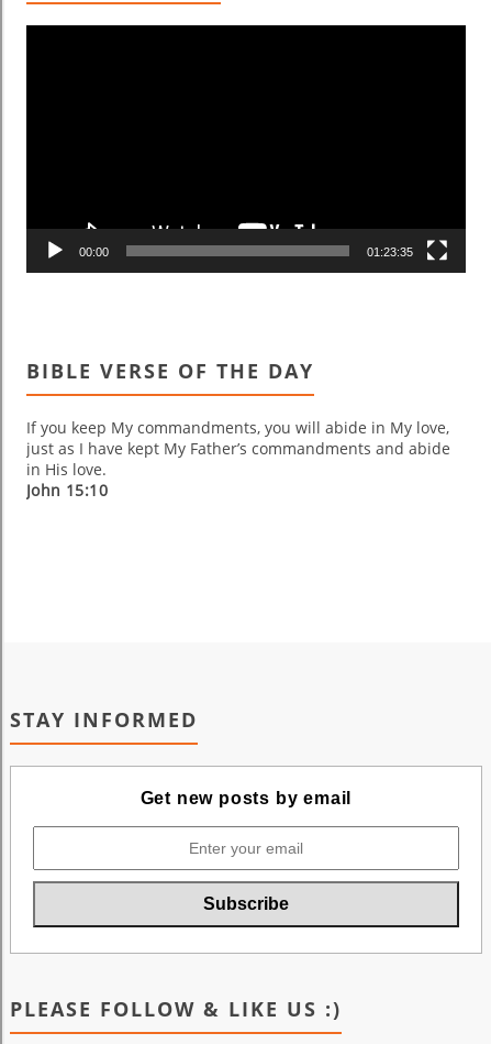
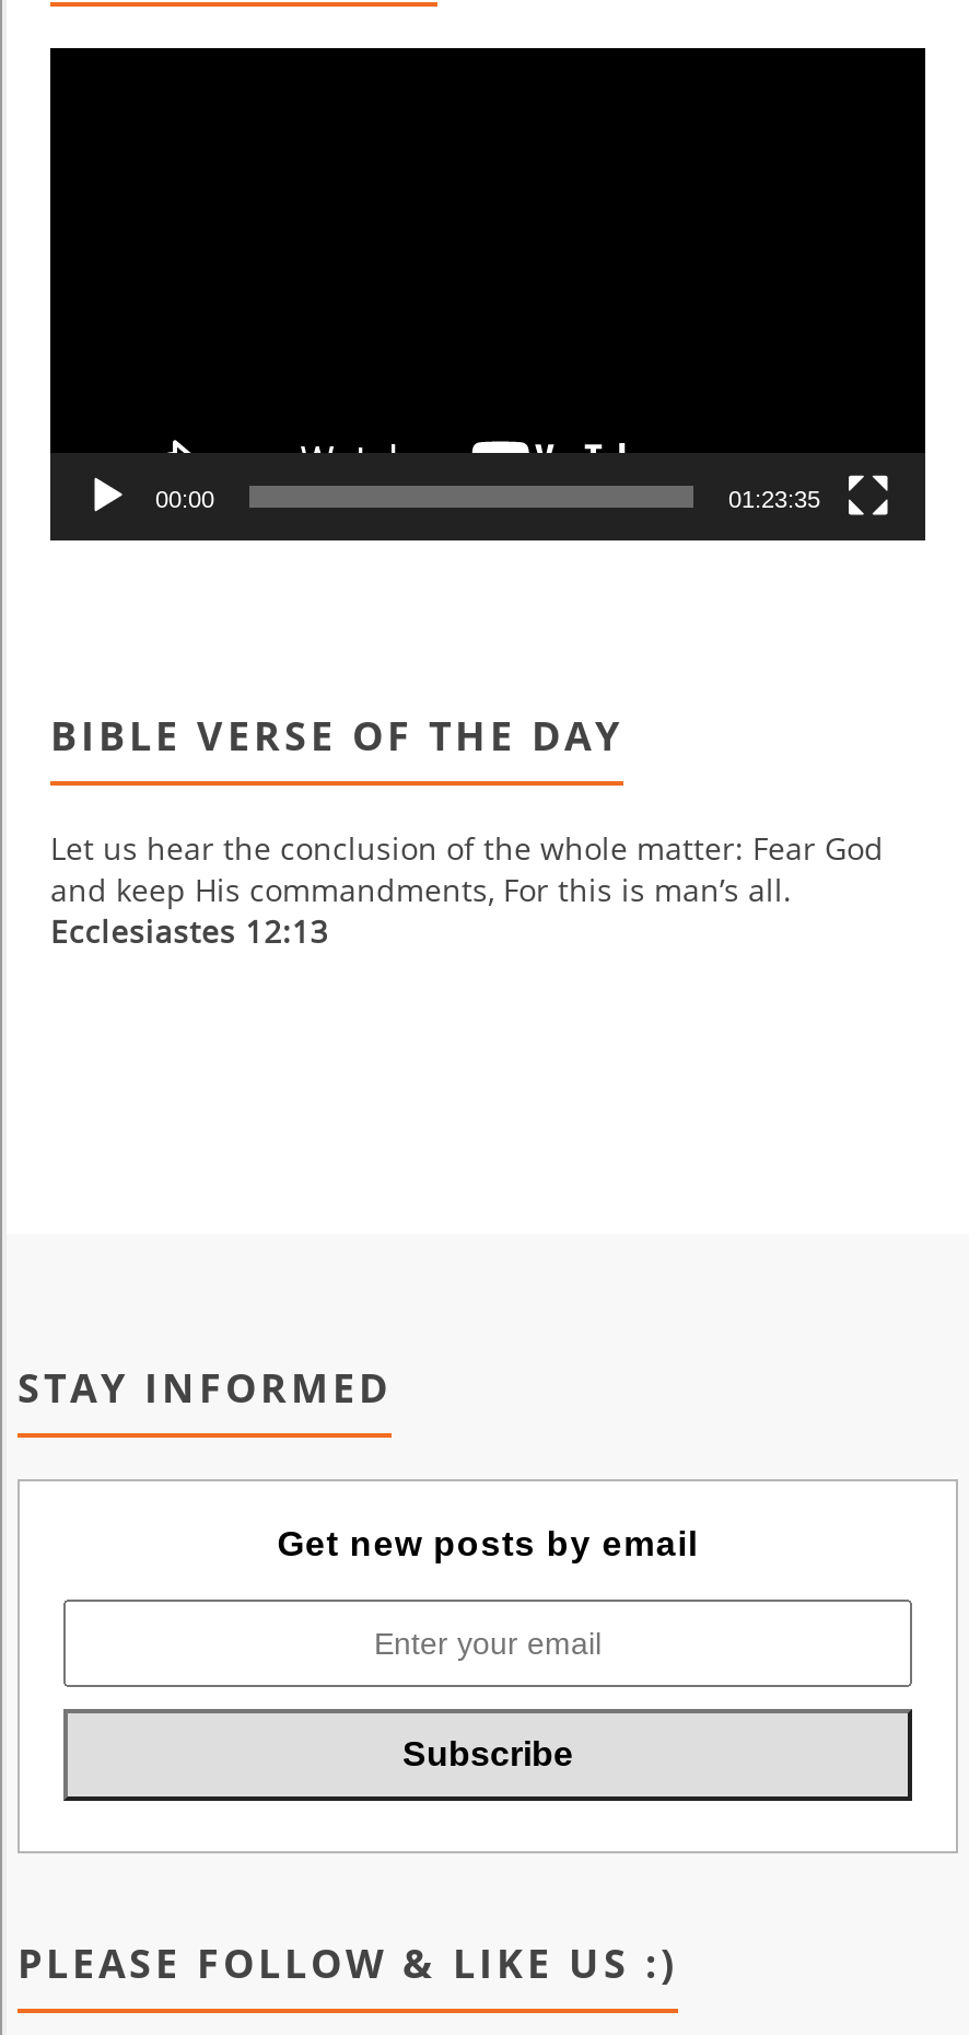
[26,416,450,500] If you keep My commandments, you will abide in My love, | just as I have kept My Father’s commandments and abide | in His love. | John 15:10 -> [50,826,884,951] Let us hear the conclusion of the whole matter: Fear God | and keep His commandments, For this is man’s all. | Ecclesiastes 12:13

